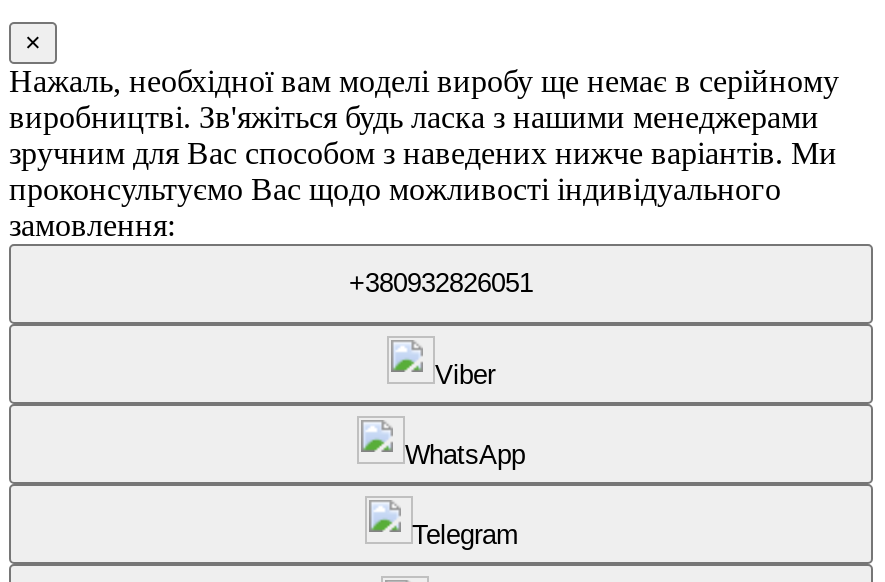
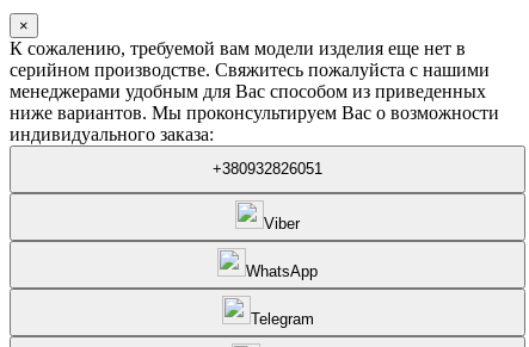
[9,63,839,241] Нажаль, необхідної вам моделі виробу ще немає в серійному | виробництві. Зв'яжіться будь ласка з нашими менеджерами | зручним для Вас способом з наведених нижче варіантів. Ми | проконсультуємо Вас щодо можливості індивідуального | замовлення: -> [10,38,499,144] К сожалению, требуемой вам модели изделия еще нет в | серийном производстве. Свяжитесь пожалуйста с нашими | менеджерами удобным для Вас способом из приведенных | ниже вариантов. Мы проконсультируем Вас о возможности | индивидуального заказа:

